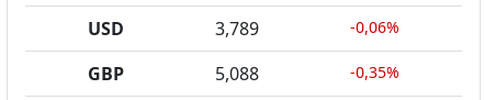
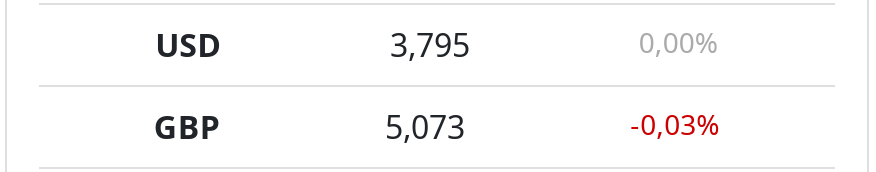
[215,16,259,41] 3,789 -> [390,23,470,67] 3,795
[350,16,399,37] -0,06% -> [639,23,719,61] 0,00%
[215,62,259,86] 5,088 -> [385,105,465,149] 5,073
[350,62,399,82] -0,35% -> [630,105,720,143] -0,03%

